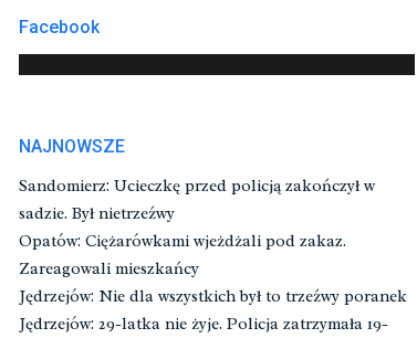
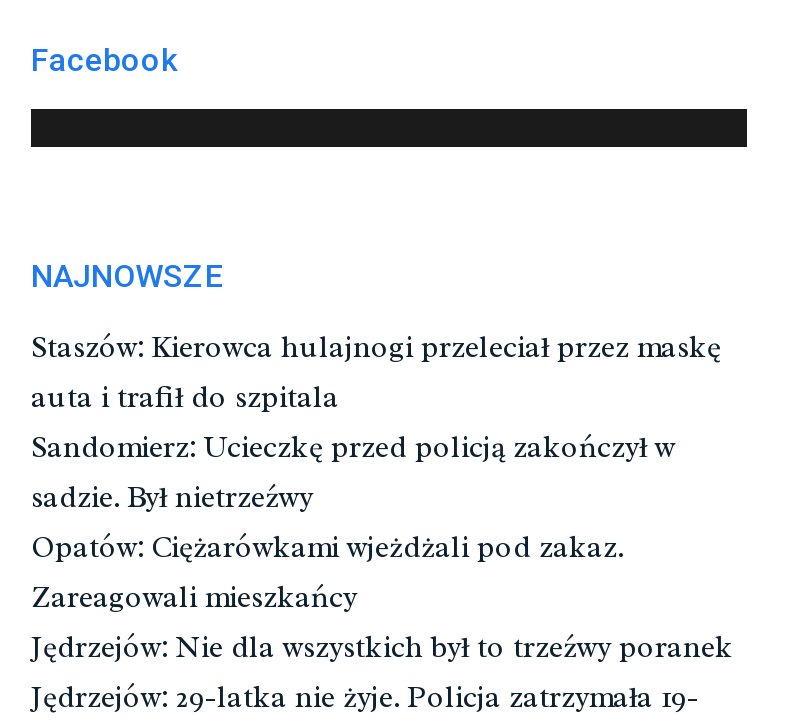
none -> [31,329,721,417] Staszów: Kierowca hulajnogi przeleciał przez maskę | auta i trafił do szpitala

